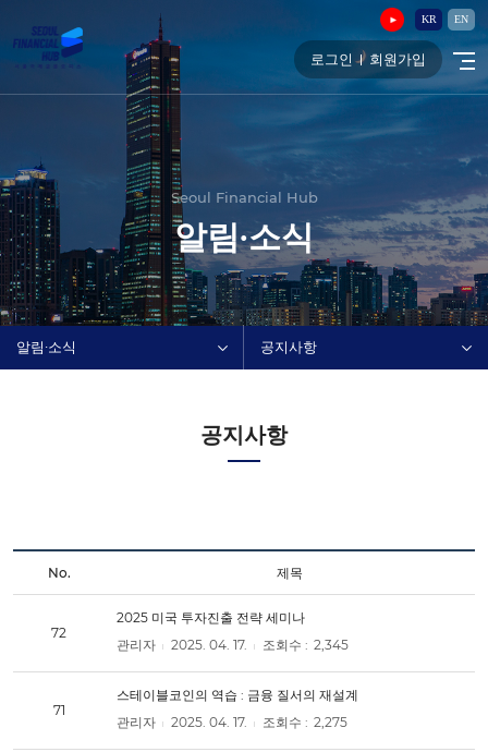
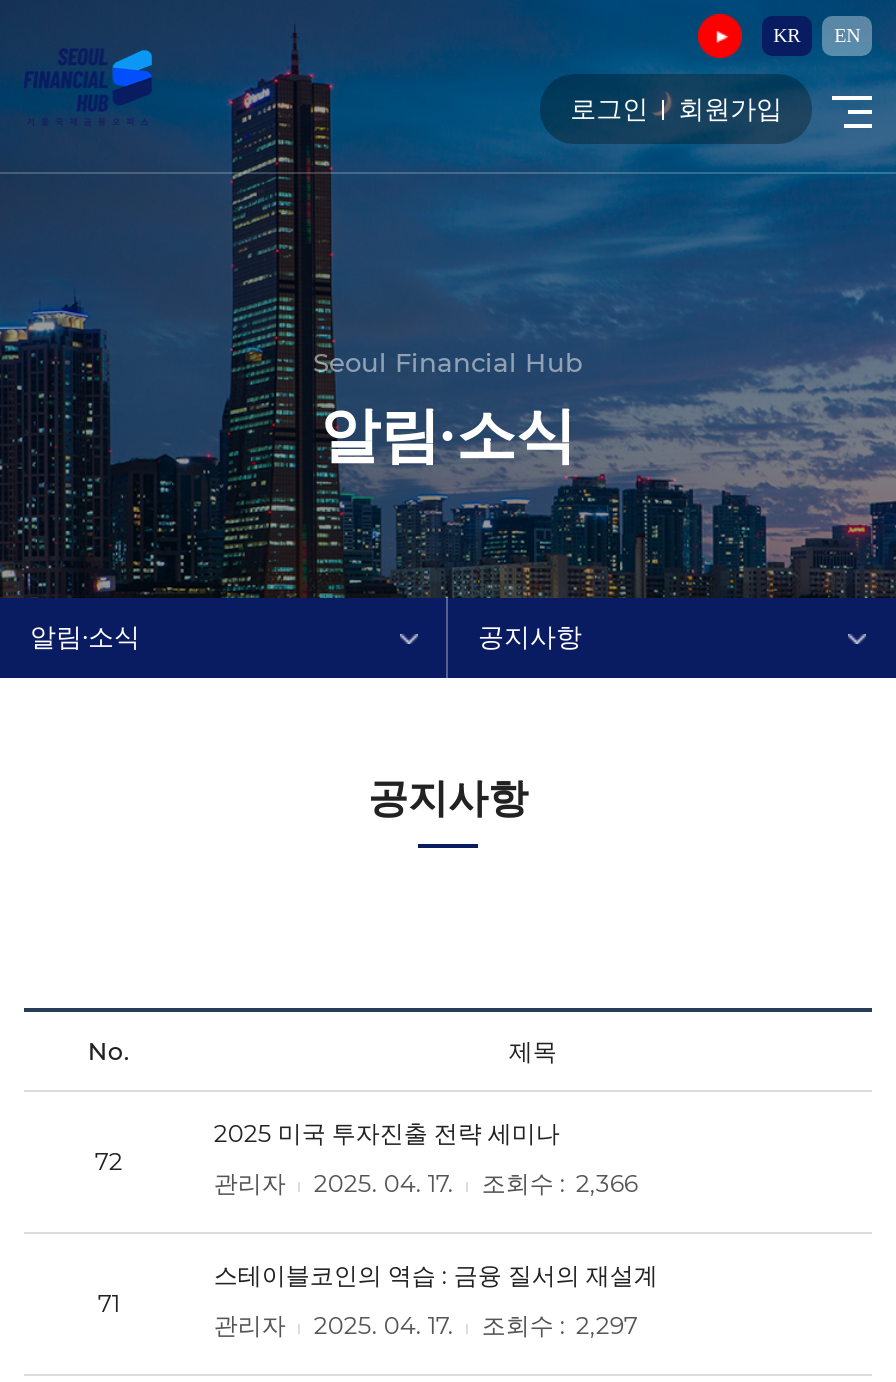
[116,636,348,652] 관리자 2025. 04. 17. 조회수 : 2,345 -> [214,1167,638,1197] 관리자 2025. 04. 17. 조회수 : 2,366
[116,713,347,730] 관리자 2025. 04. 17. 조회수 : 2,275 -> [214,1309,638,1339] 관리자 2025. 04. 17. 조회수 : 2,297

